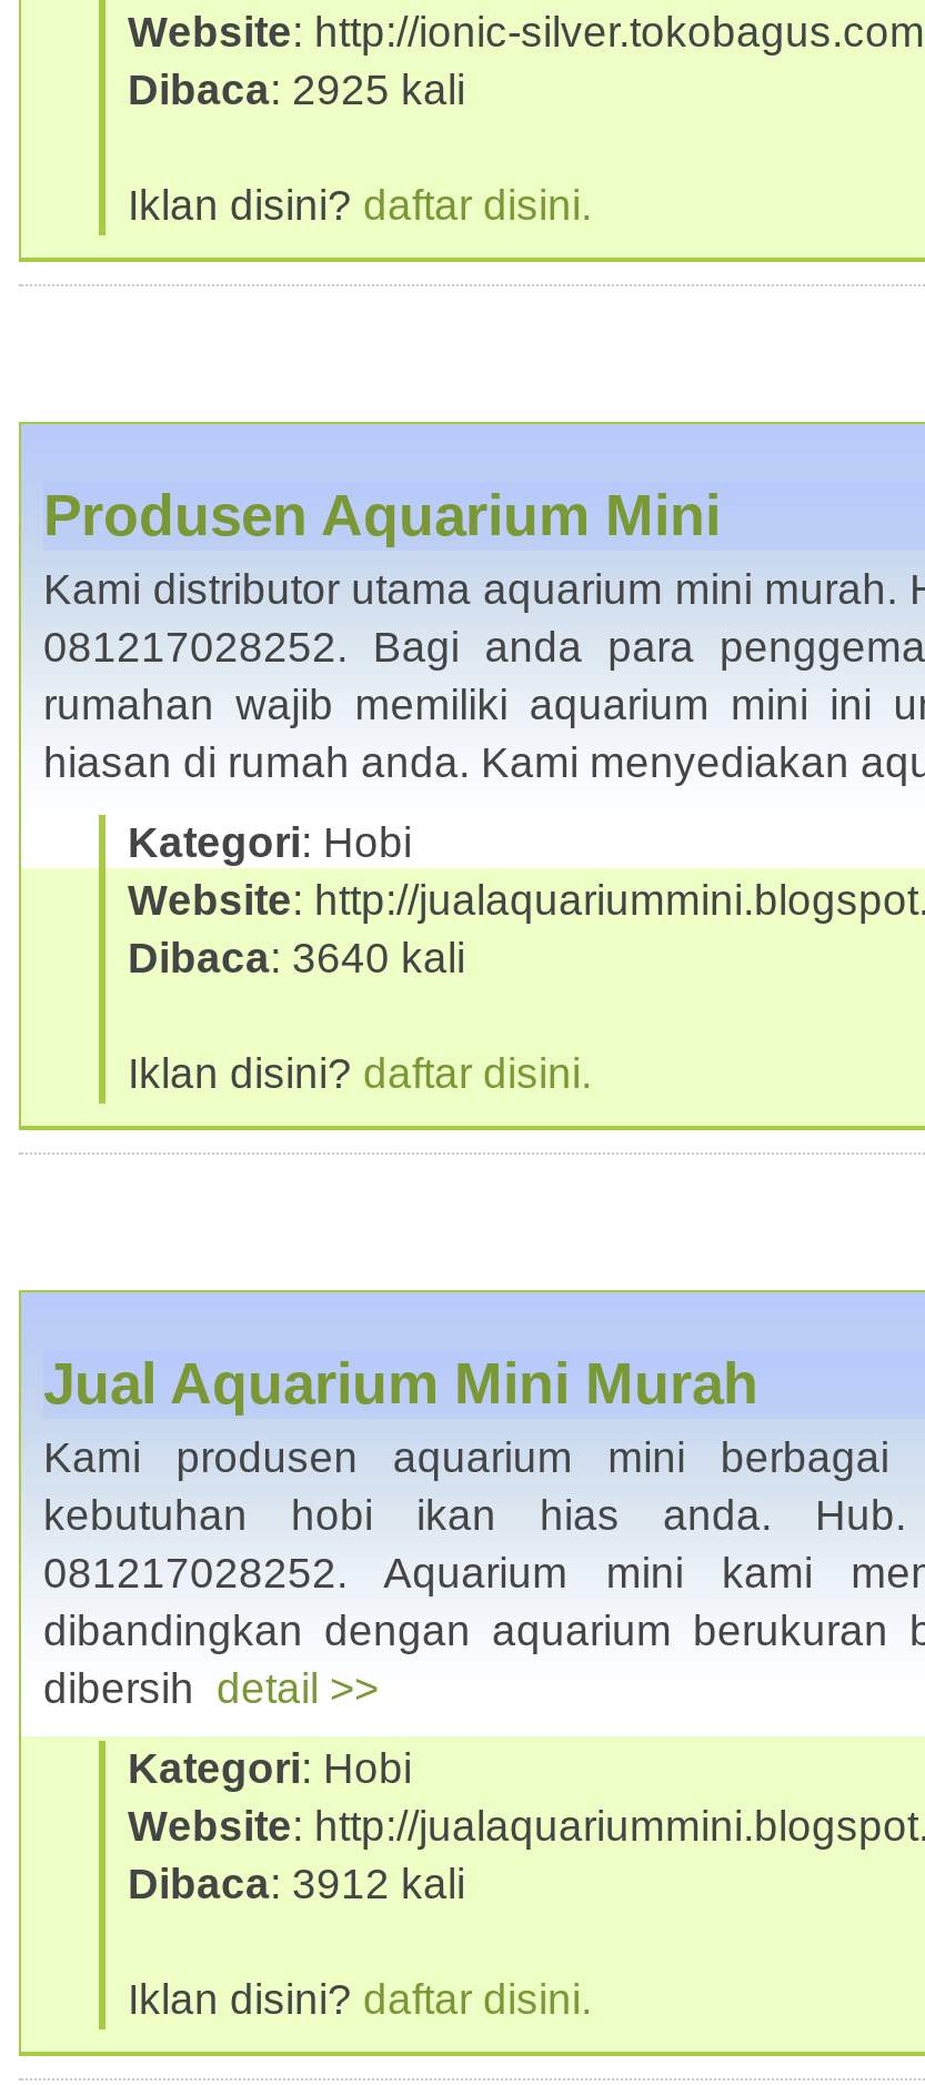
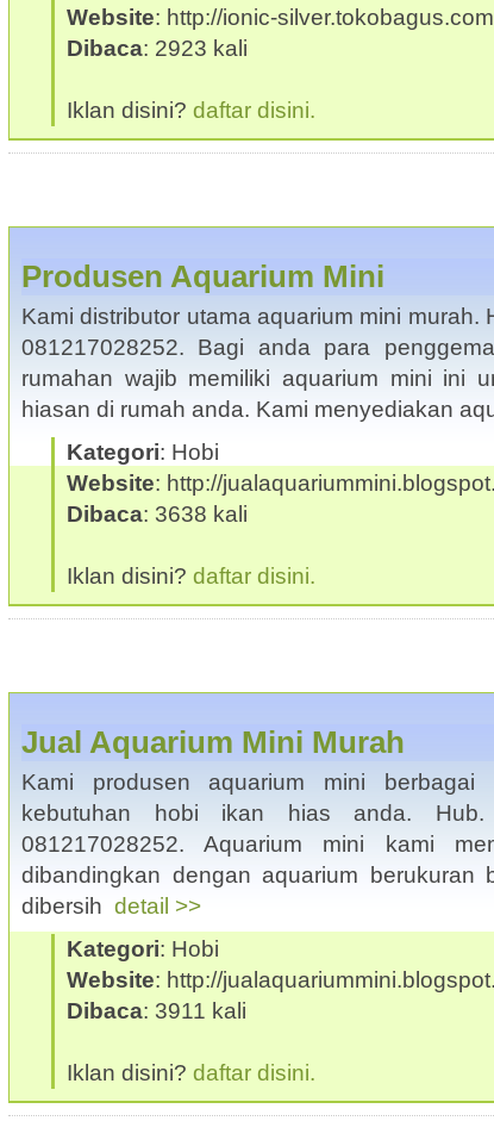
[128,67,465,113] Dibaca: 2925 kali -> [67,36,248,61] Dibaca: 2923 kali
[128,935,465,981] Dibaca: 3640 kali -> [67,502,248,527] Dibaca: 3638 kali
[128,1861,465,1907] Dibaca: 3912 kali -> [67,998,246,1023] Dibaca: 3911 kali

